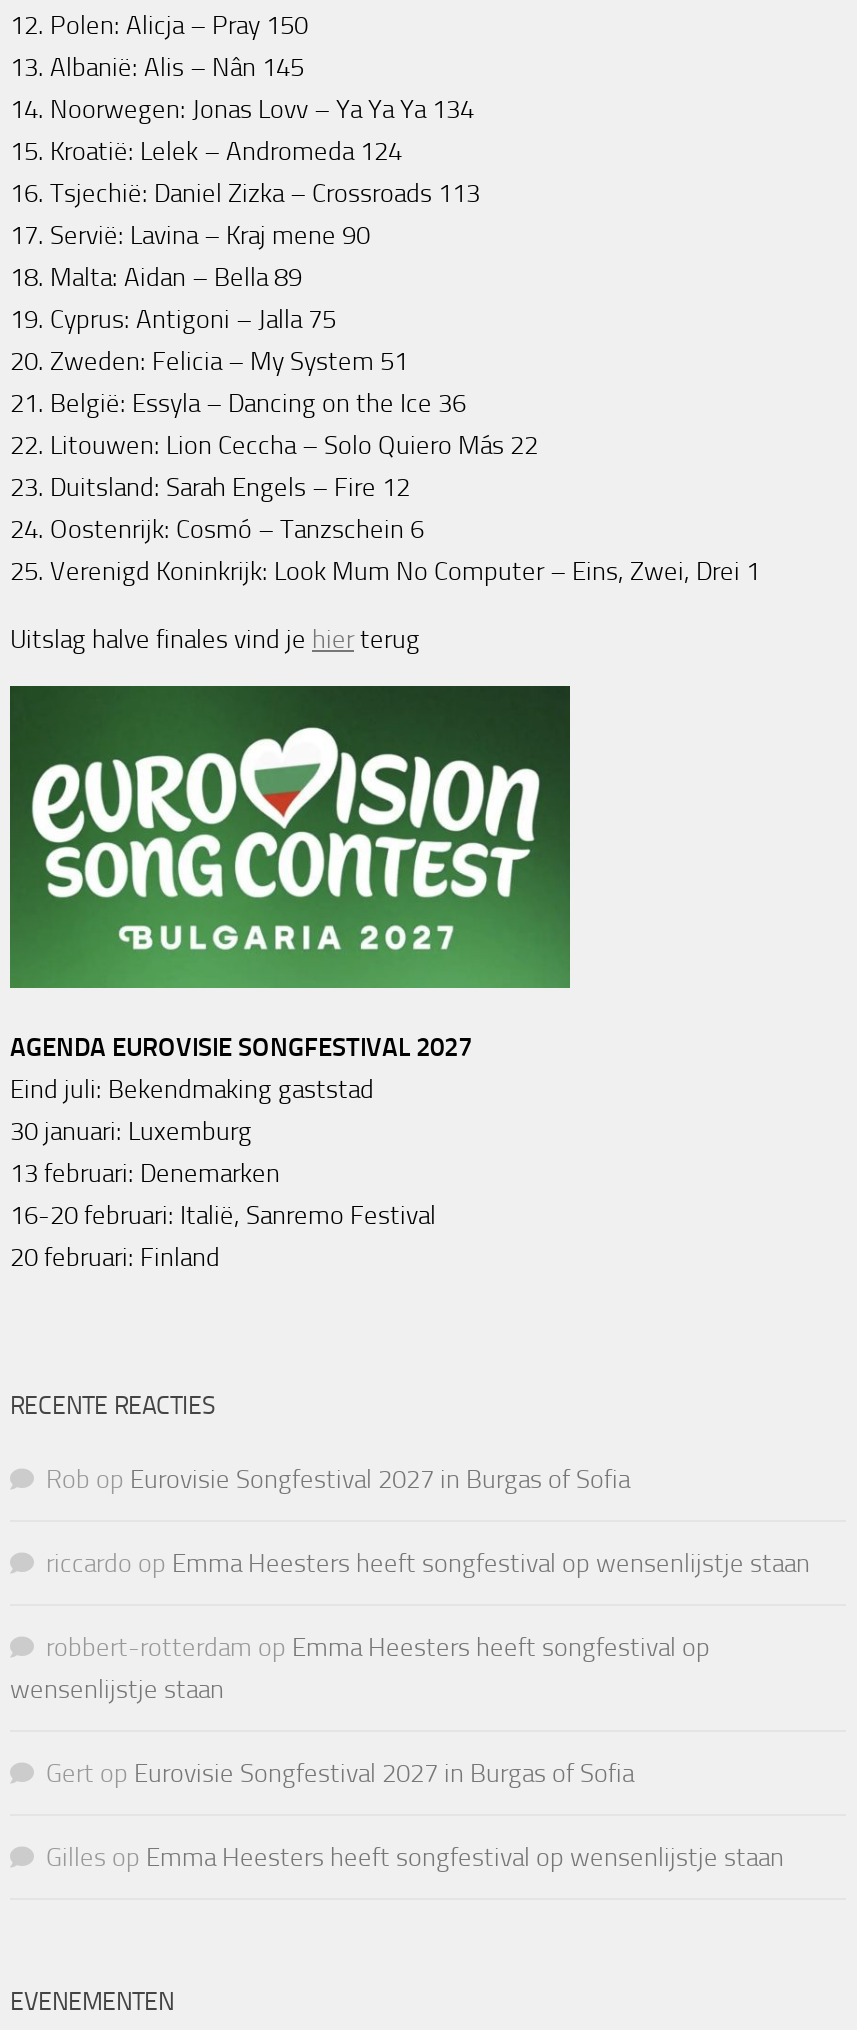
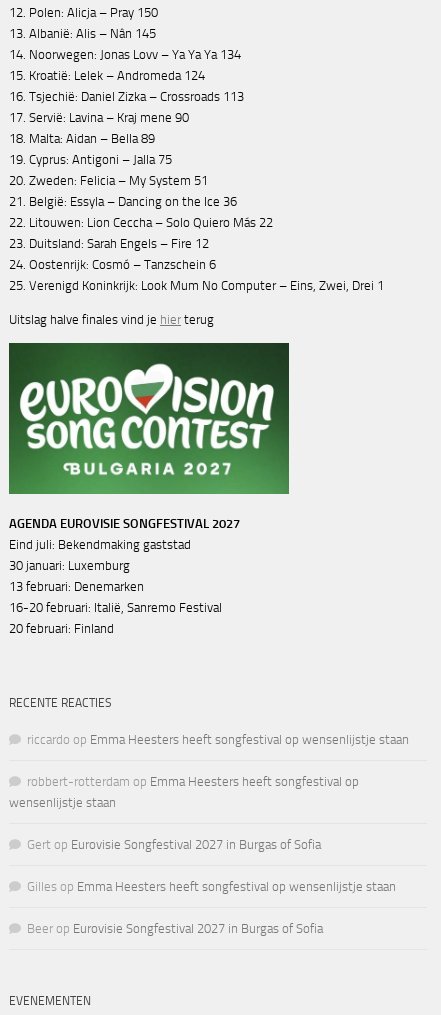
[46,1464,630,1494] Rob op Eurovisie Songfestival 2027 in Burgas of Sofia -> none
moved [10,1548,810,1872] -> [9,732,409,894]: riccardo op Emma Heesters heeft songfestival op wensenlijstje staan | robbert-rotterdam op Emma Heesters heeft songfestival op | wensenlijstje staan | Gert op Eurovisie Songfestival 2027 in Burgas of Sofia | Gilles op Emma Heesters heeft songfestival op wensenlijstje staan
none -> [27,921,323,936] Beer op Eurovisie Songfestival 2027 in Burgas of Sofia

